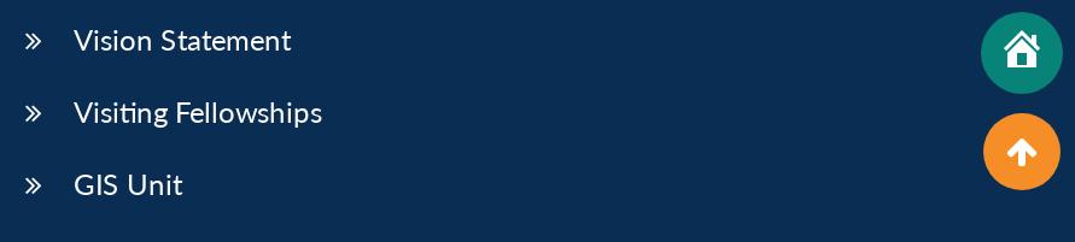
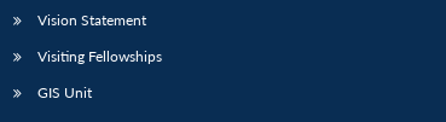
[981,12,1063,94] [image] -> none
[981,111,1063,193] [image] -> none

